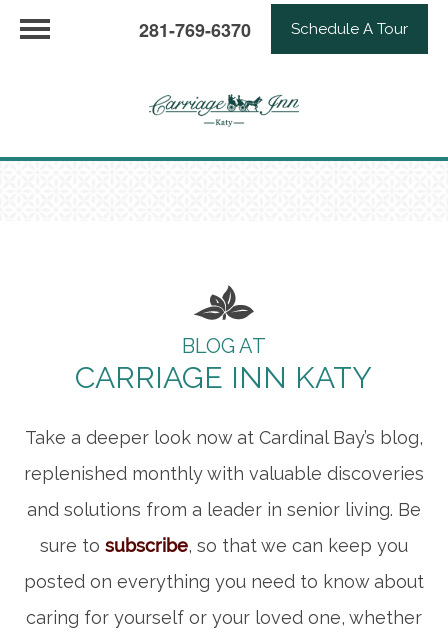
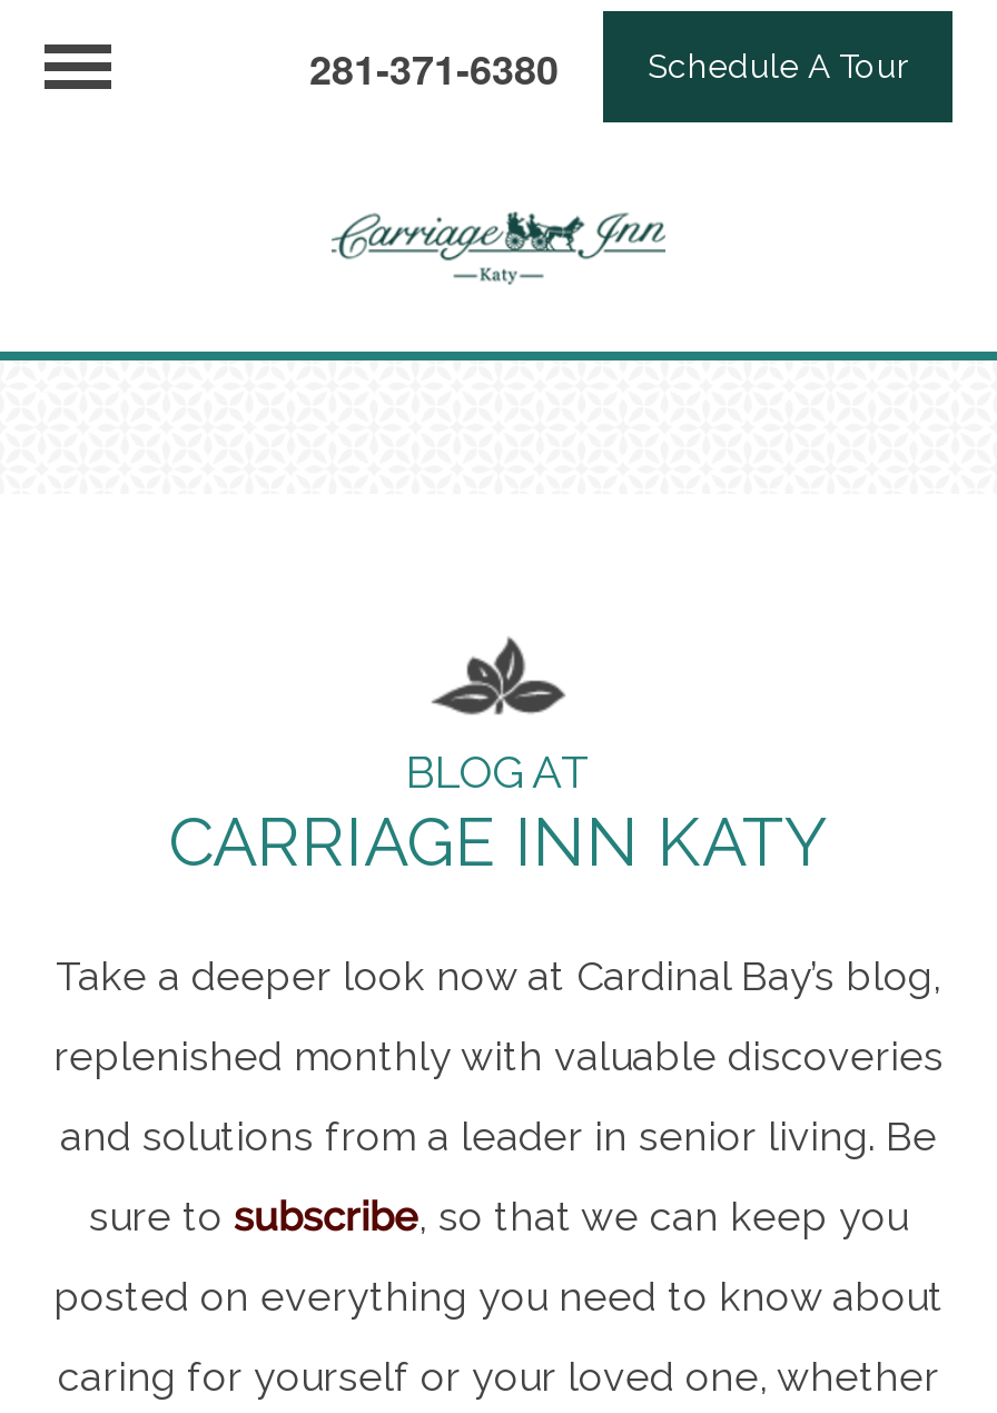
[139,17,251,43] 281-769-6370 -> [309,40,559,98] 281-371-6380

